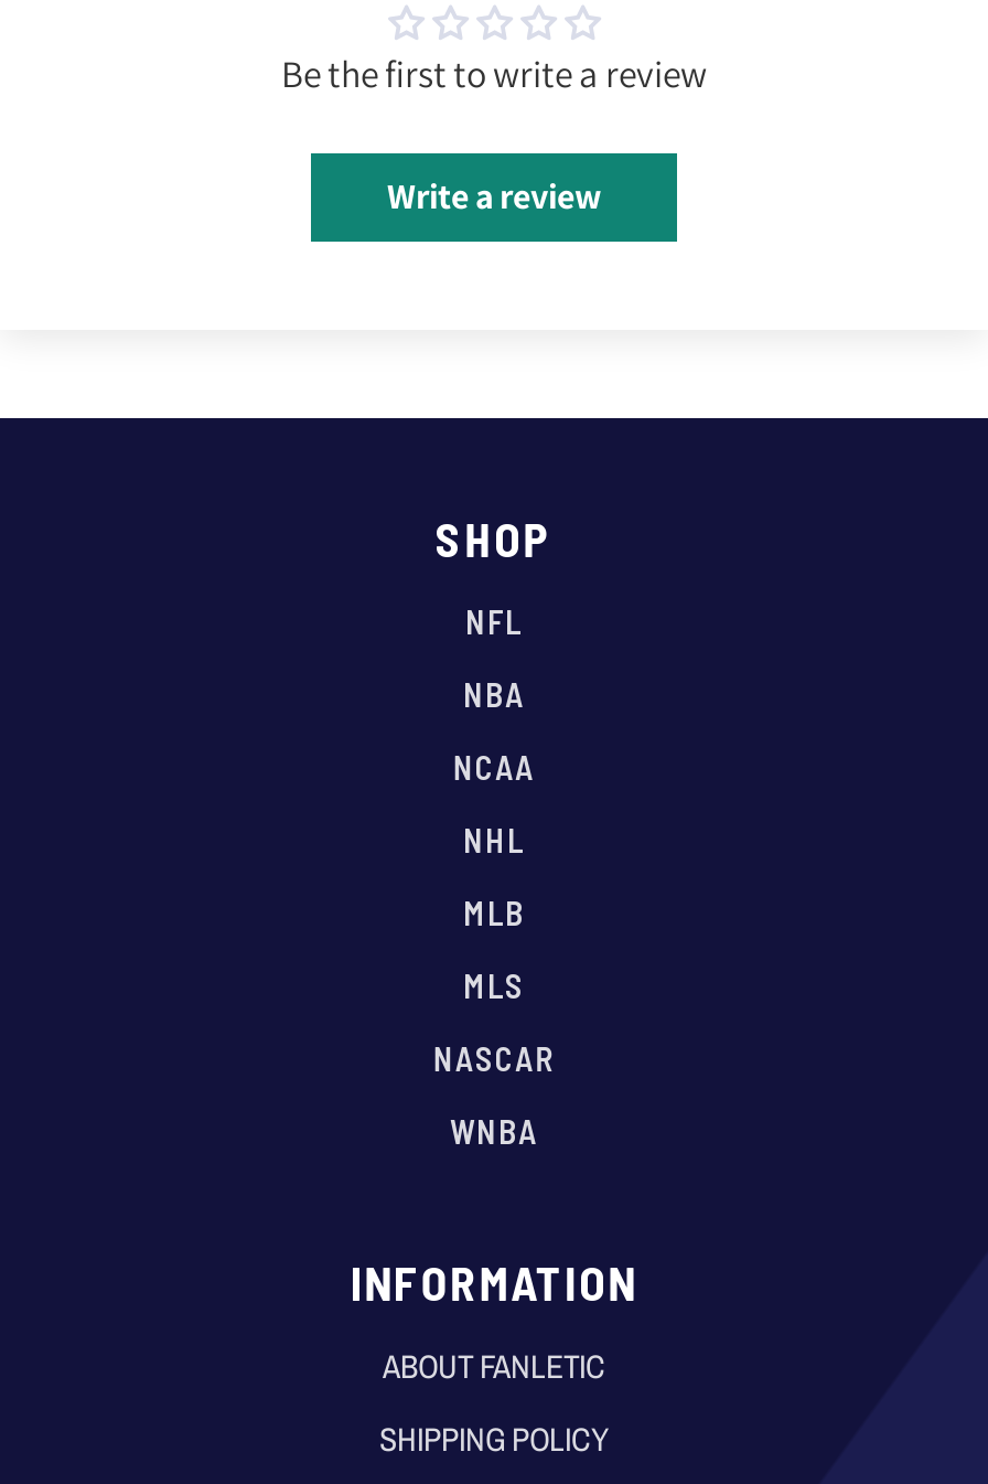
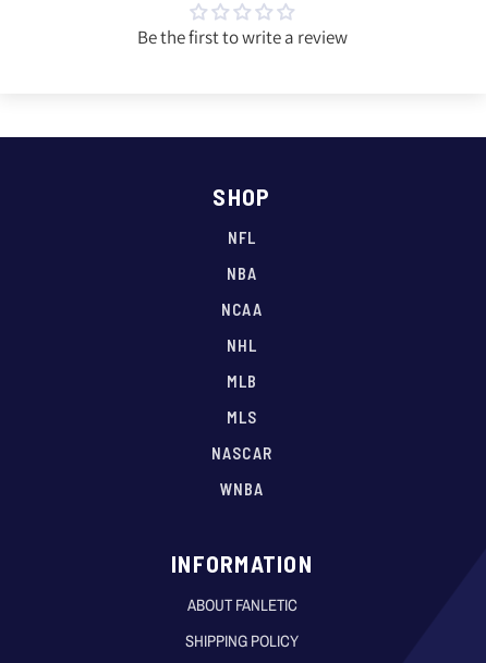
[387,173,601,219] Write a review -> none

